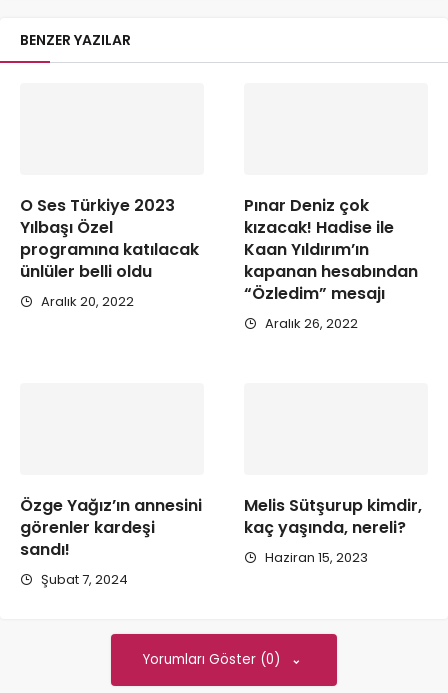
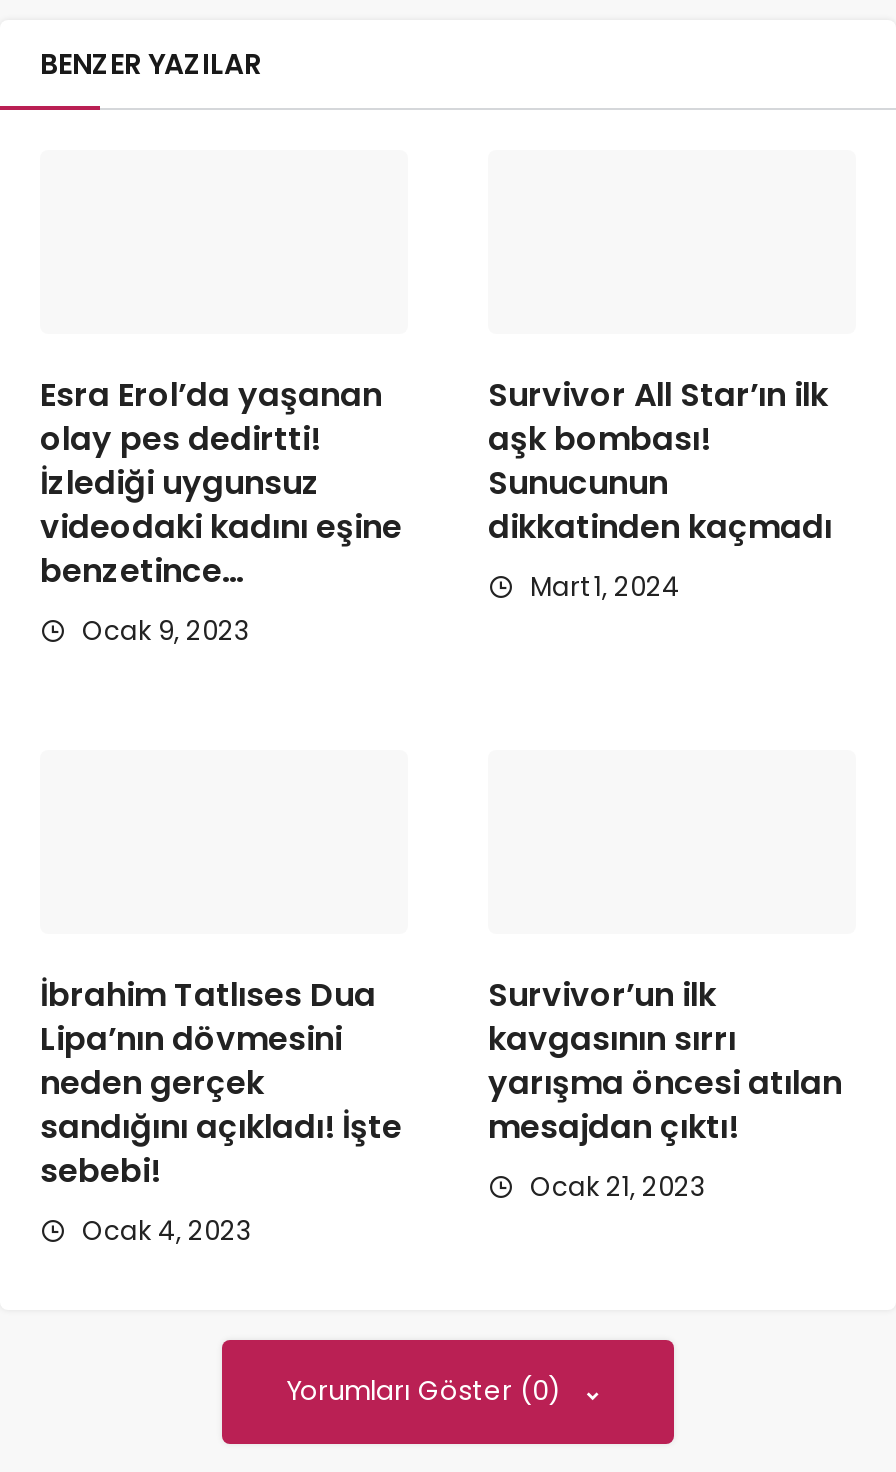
[20,194,199,311] O Ses Türkiye 2023 | Yılbaşı Özel | programına katılacak | ünlüler belli oldu | Aralık 20, 2022 -> [40,372,402,650] Esra Erol’da yaşanan | olay pes dedirtti! | İzlediği uygunsuz | videodaki kadını eşine | benzetince… | Ocak 9, 2023
[244,194,418,333] Pınar Deniz çok | kızacak! Hadise ile | Kaan Yıldırım’ın | kapanan hesabından | “Özledim” mesajı | Aralık 26, 2022 -> [488,372,832,606] Survivor All Star’ın ilk | aşk bombası! | Sunucunun | dikkatinden kaçmadı | Mart 1, 2024
[20,494,202,589] Özge Yağız’ın annesini | görenler kardeşi | sandı! | Şubat 7, 2024 -> [40,972,402,1250] İbrahim Tatlıses Dua | Lipa’nın dövmesini | neden gerçek | sandığını açıkladı! İşte | sebebi! | Ocak 4, 2023
[244,494,422,567] Melis Sütşurup kimdir, | kaç yaşında, nereli? | Haziran 15, 2023 -> [488,972,842,1206] Survivor’un ilk | kavgasının sırrı | yarışma öncesi atılan | mesajdan çıktı! | Ocak 21, 2023

